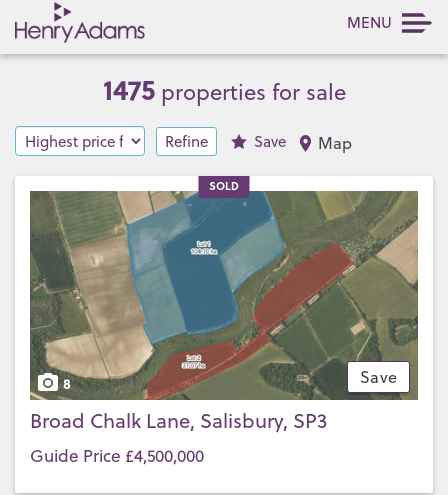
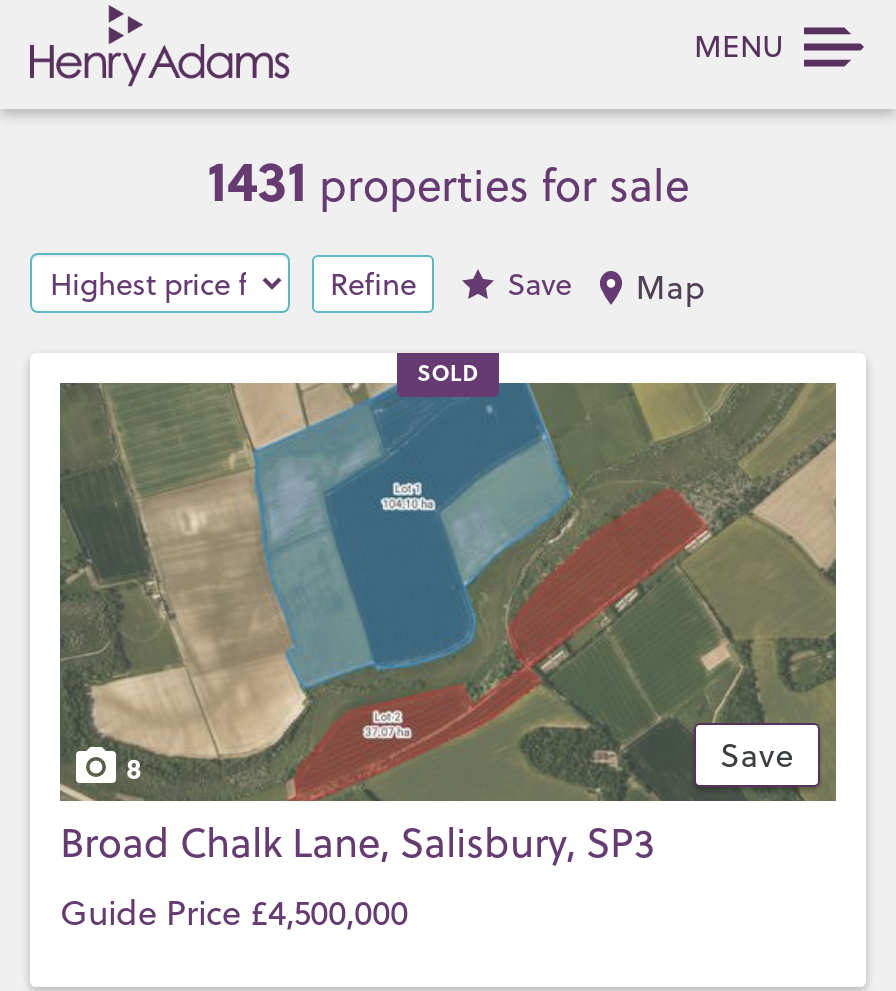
[102,68,345,109] 1475 properties for sale -> [207,137,689,219] 1431 properties for sale

